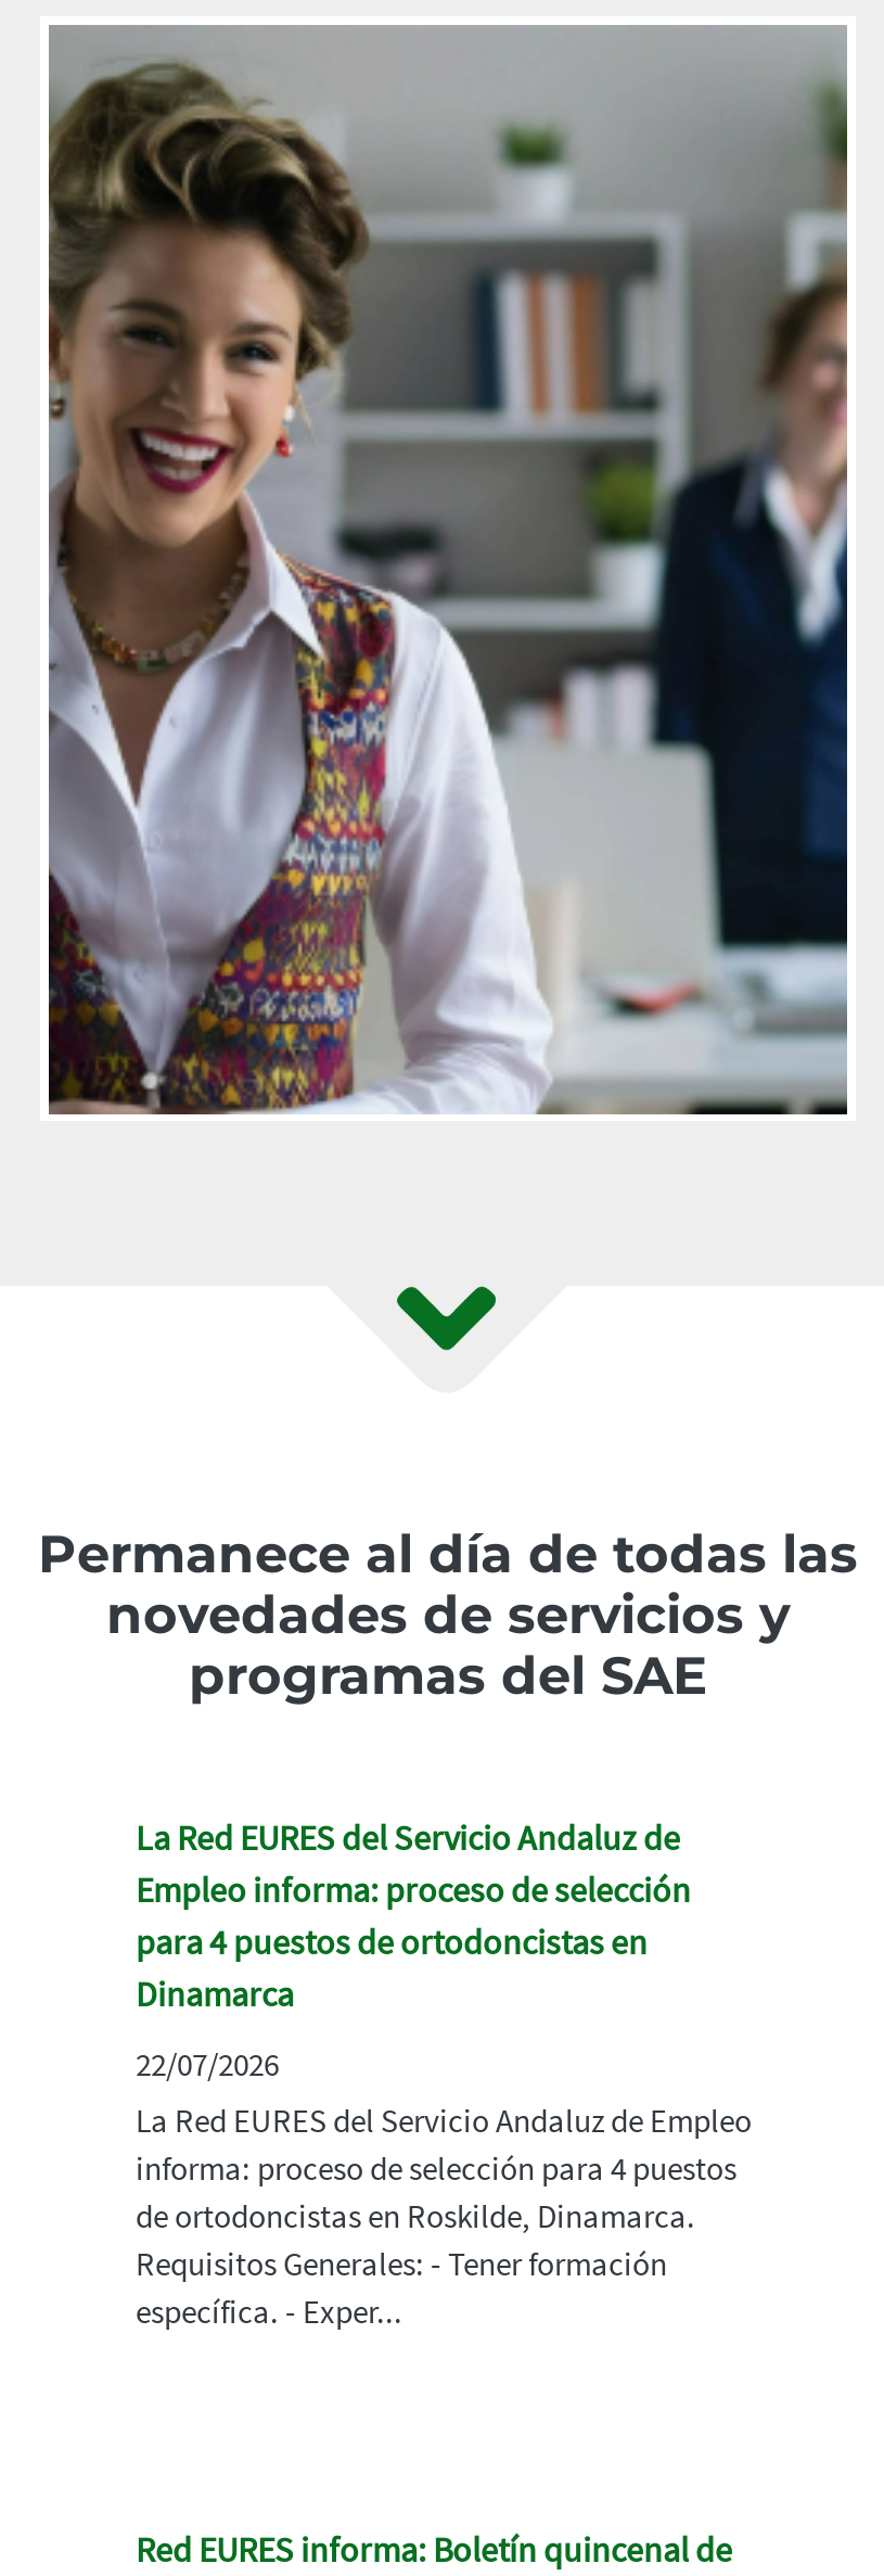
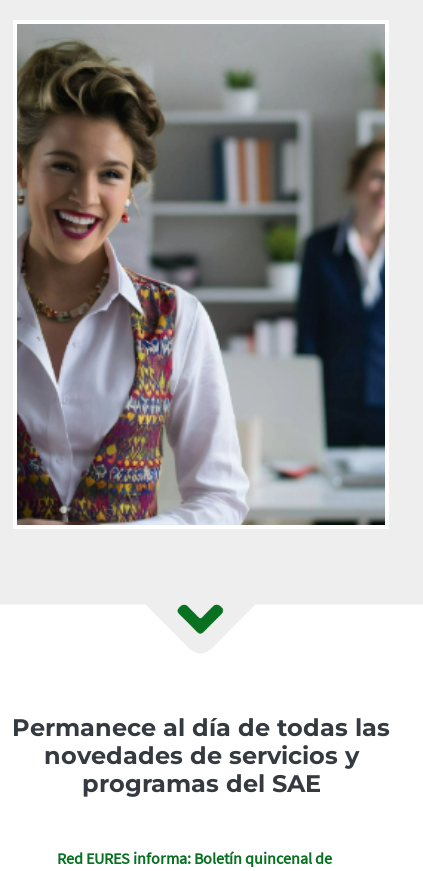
[136,1815,752,2332] La Red EURES del Servicio Andaluz de | Empleo informa: proceso de selección | para 4 puestos de ortodoncistas en | Dinamarca | 22/07/2026 | La Red EURES del Servicio Andaluz de Empleo | informa: proceso de selección para 4 puestos | de ortodoncistas en Roskilde, Dinamarca. | Requisitos Generales: - Tener formación | específica. - Exper... -> none

